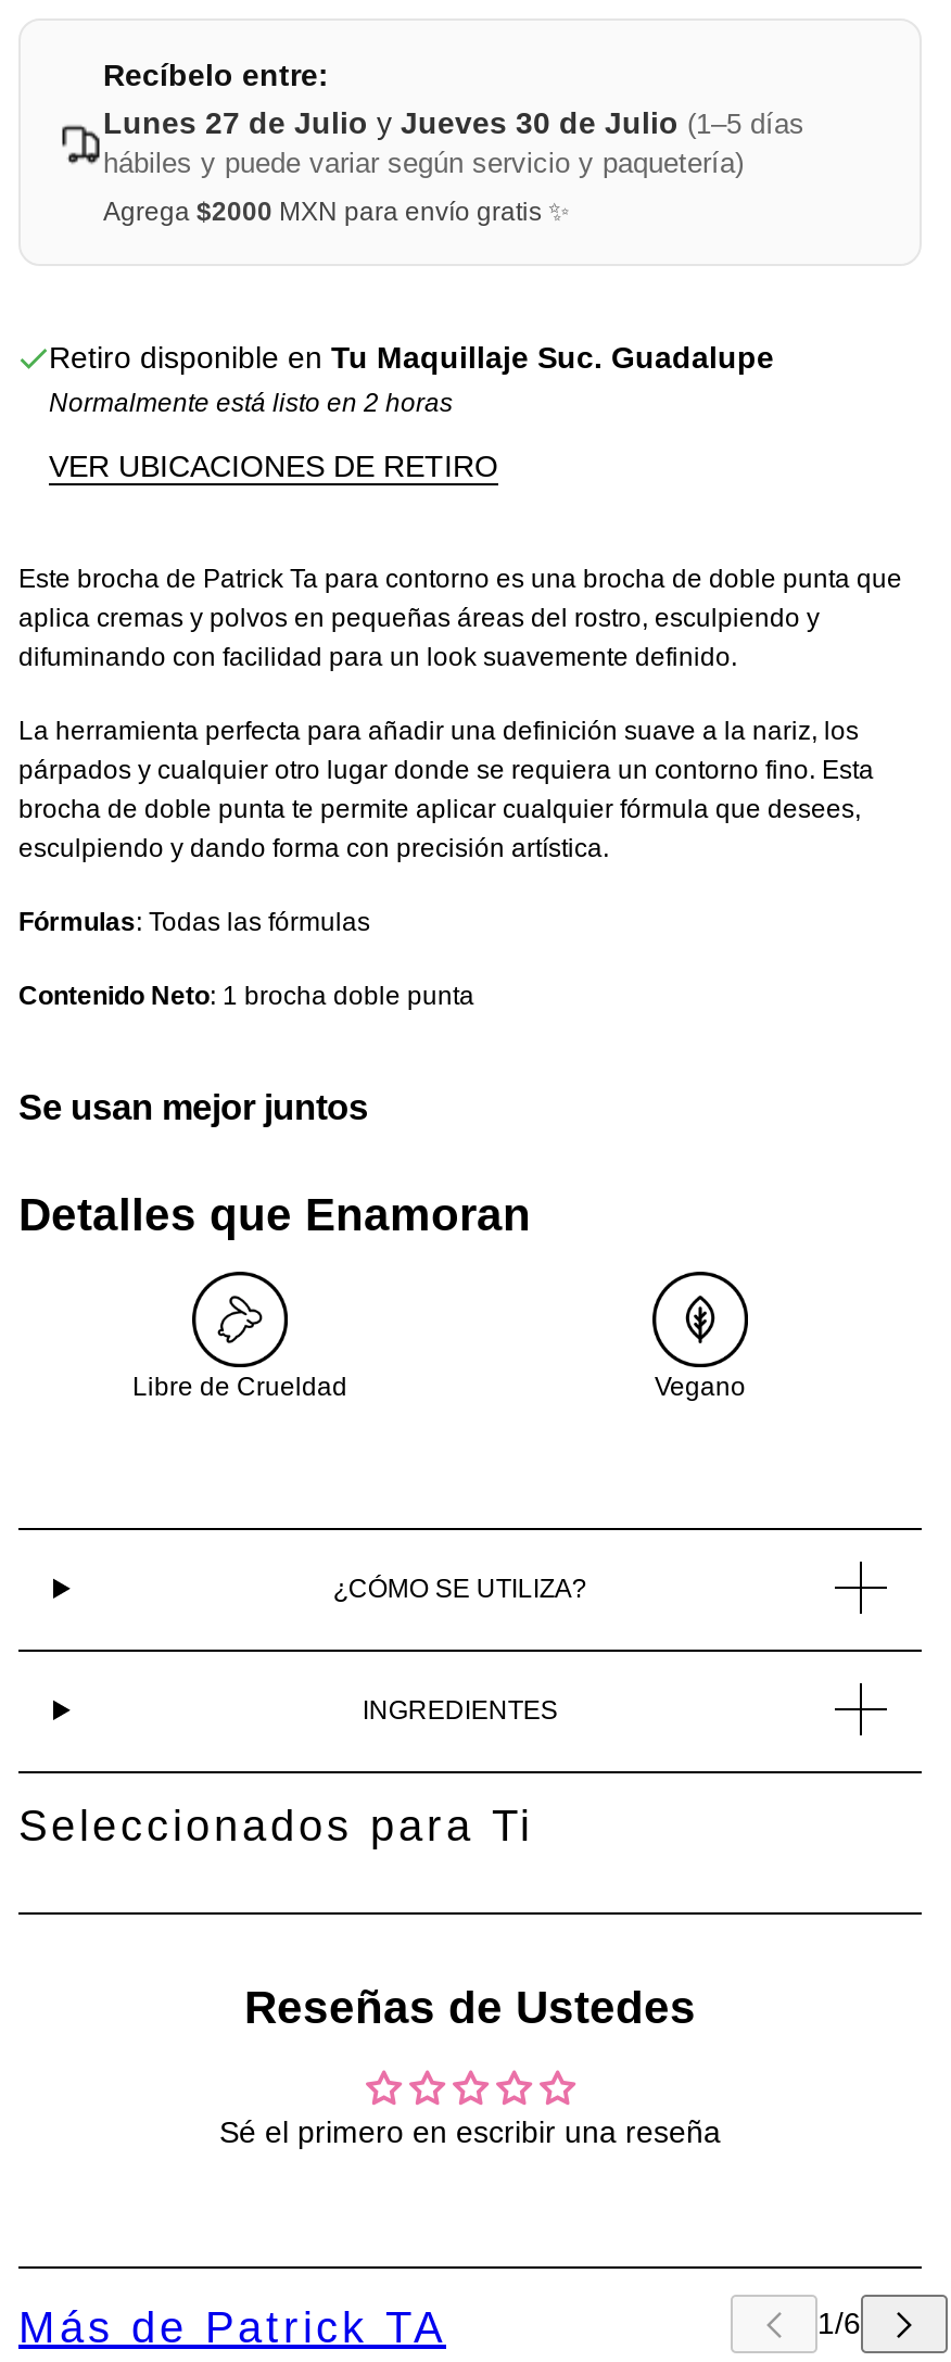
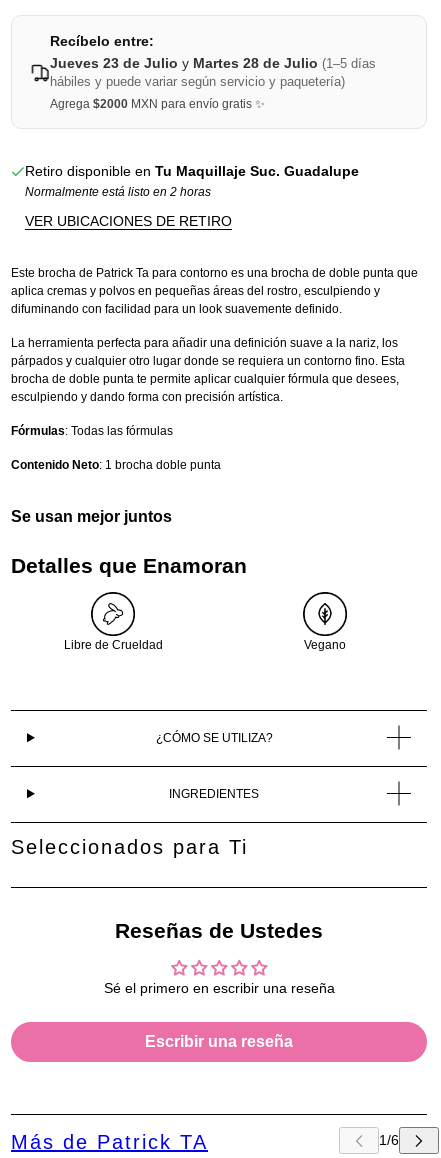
[103,105,804,139] Lunes 27 de Julio y Jueves 30 de Julio (1–5 días -> [50,55,376,71] Jueves 23 de Julio y Martes 28 de Julio (1–5 días
none -> [145,1033,293,1050] Escribir una reseña

